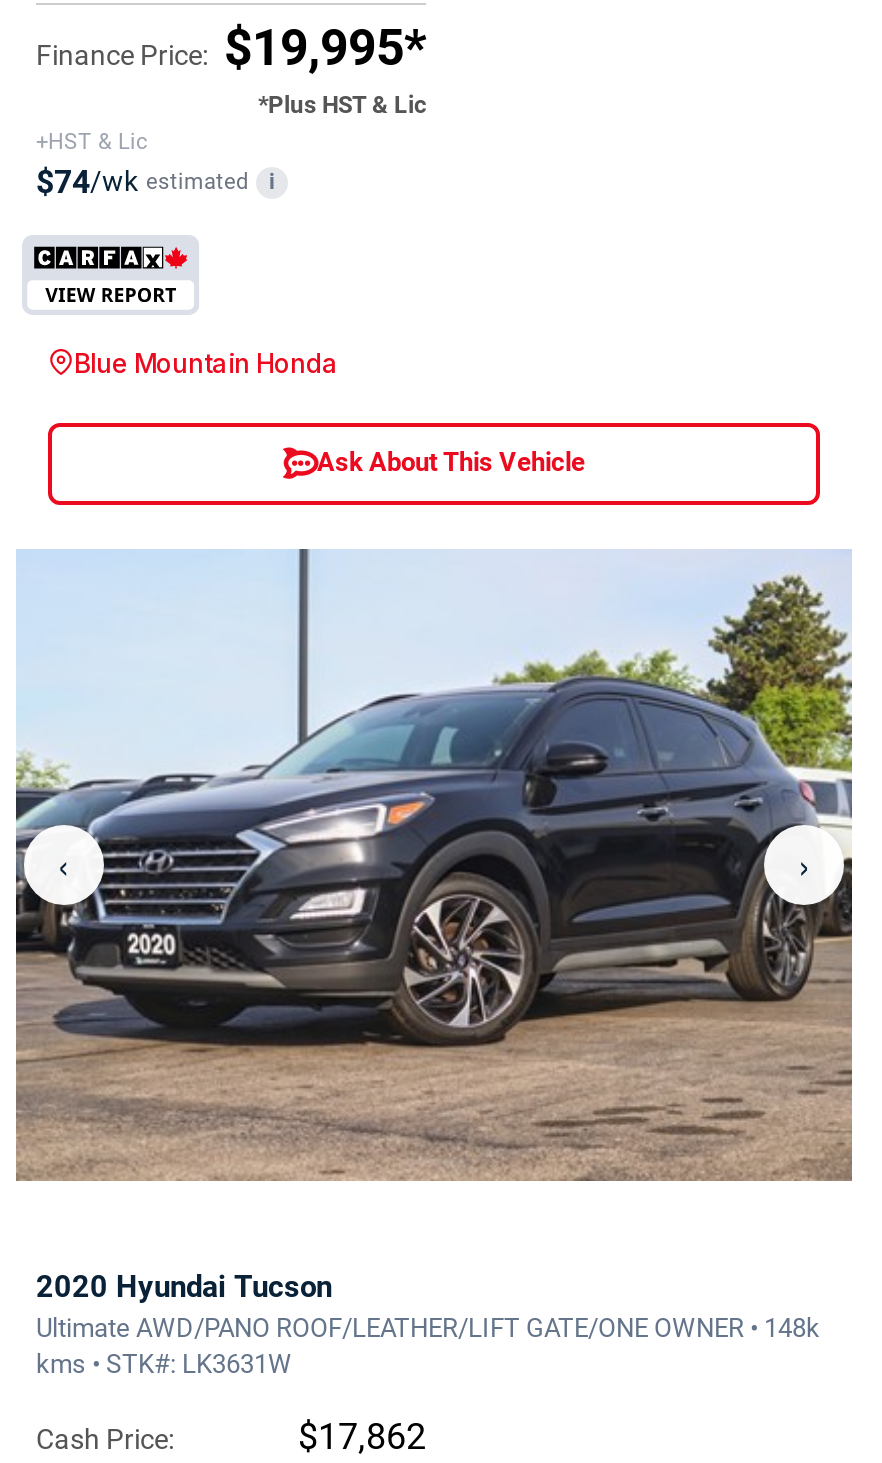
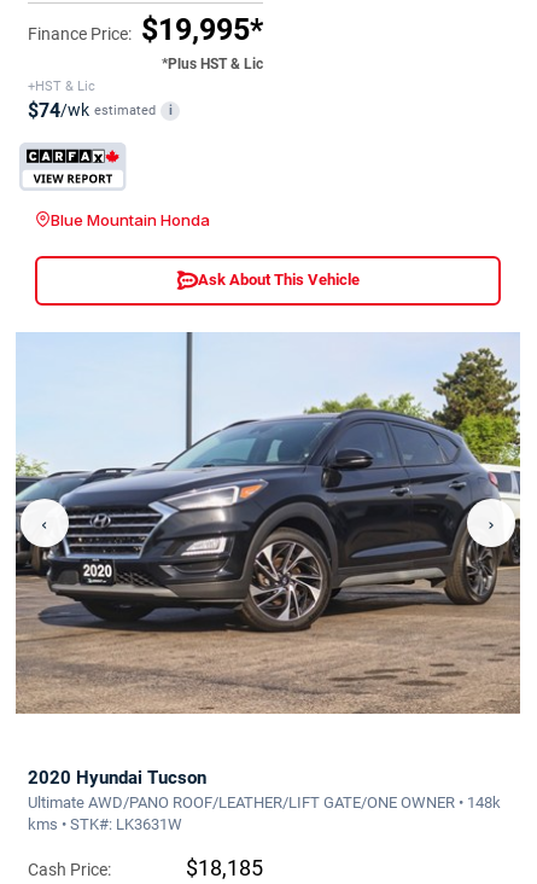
[298,1416,426,1458] $17,862 -> [186,855,263,881] $18,185

